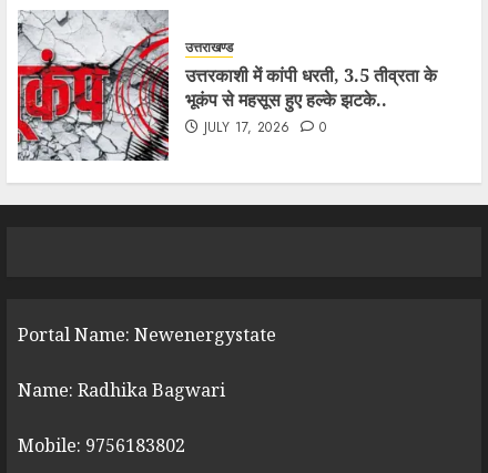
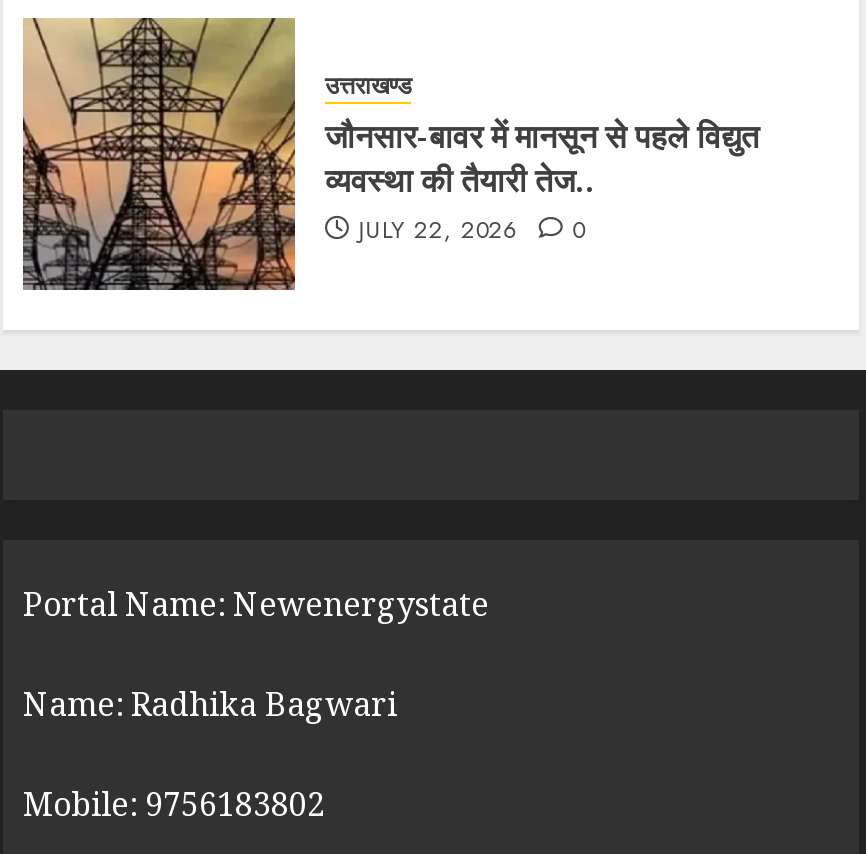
[17,10,437,162] [image] | उत्तरकाशी में कांपी धरती, 3.5 तीव्रता के | भूकंप से महसूस हुए हल्के झटके.. | JULY 17, 2026 -> [21,16,759,292] [image] | जौनसार-बावर में मानसून से पहले विद्युत | व्यवस्था की तैयारी तेज.. | JULY 22, 2026

